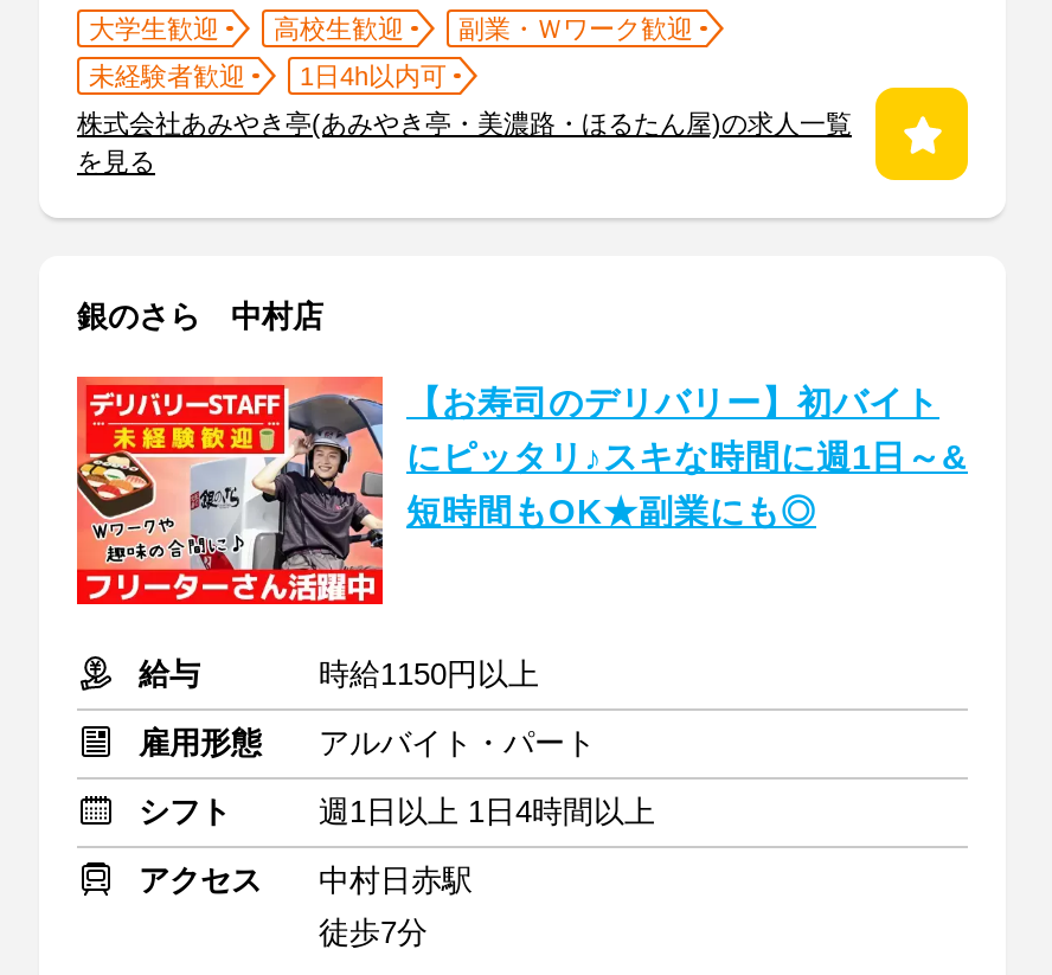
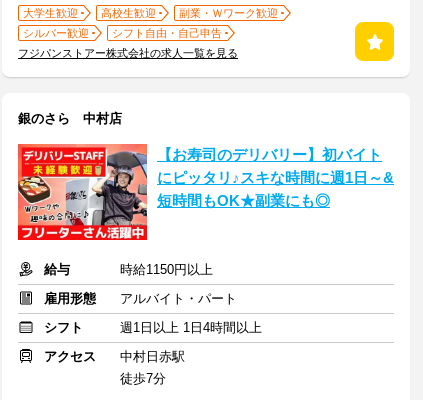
[89,62,447,90] 未経験者歓迎 | 1日4h以内可 -> [23,27,222,39] シルバー歓迎 | シフト自由・自己申告
[77,109,852,176] 株式会社あみやき亭(あみやき亭・美濃路・ほるたん屋)の求人一覧 | を見る -> [18,47,238,59] フジパンストアー株式会社の求人一覧を見る

